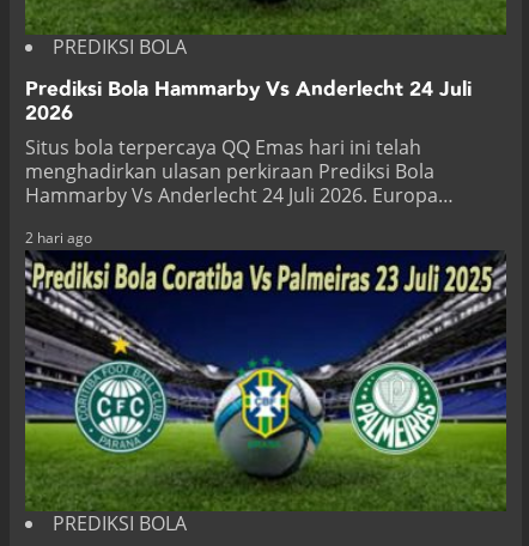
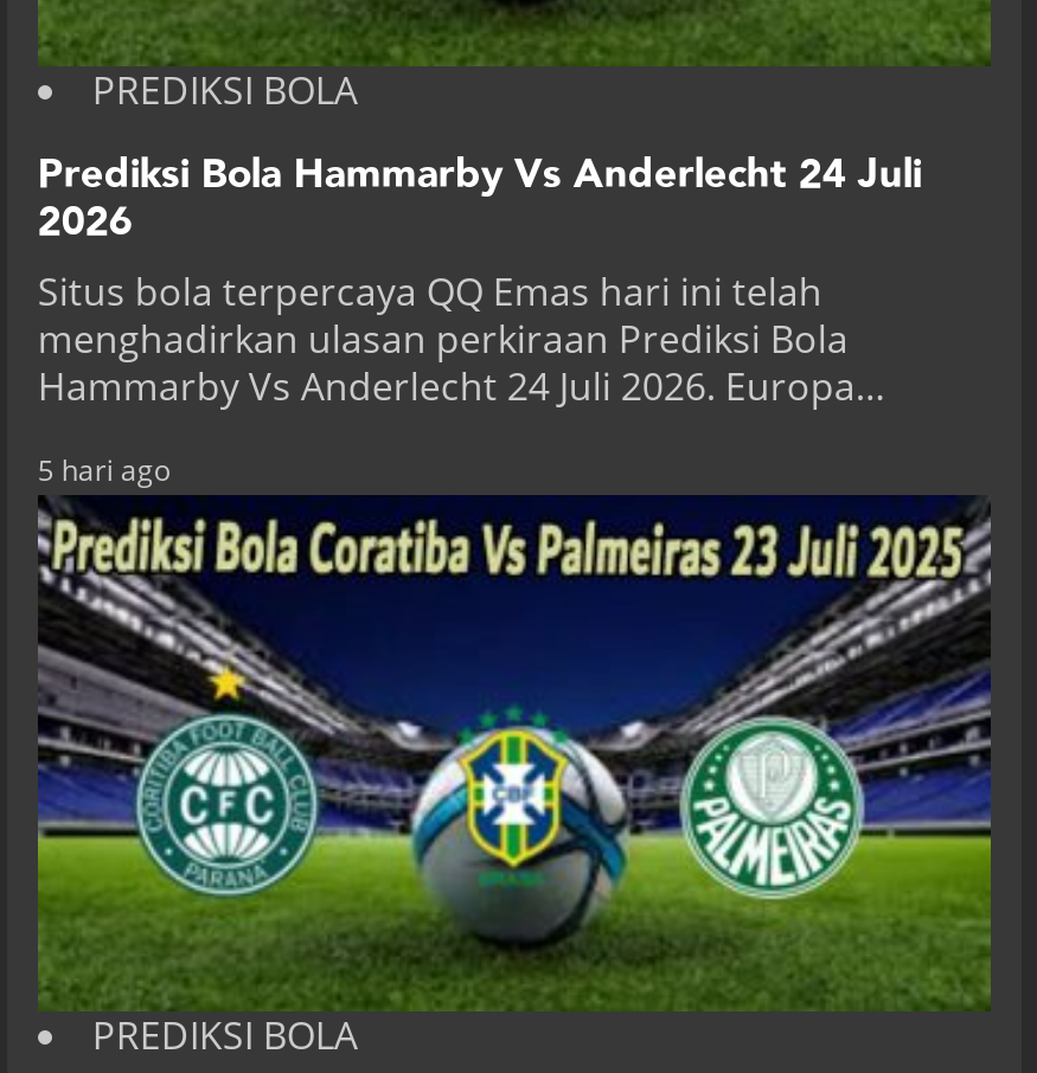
[25,227,92,247] 2 hari ago -> [37,449,170,489] 5 hari ago

